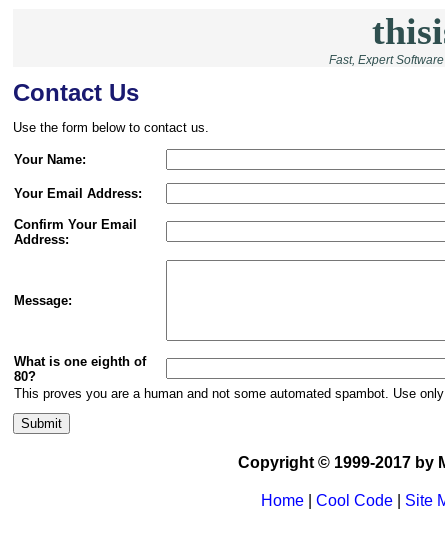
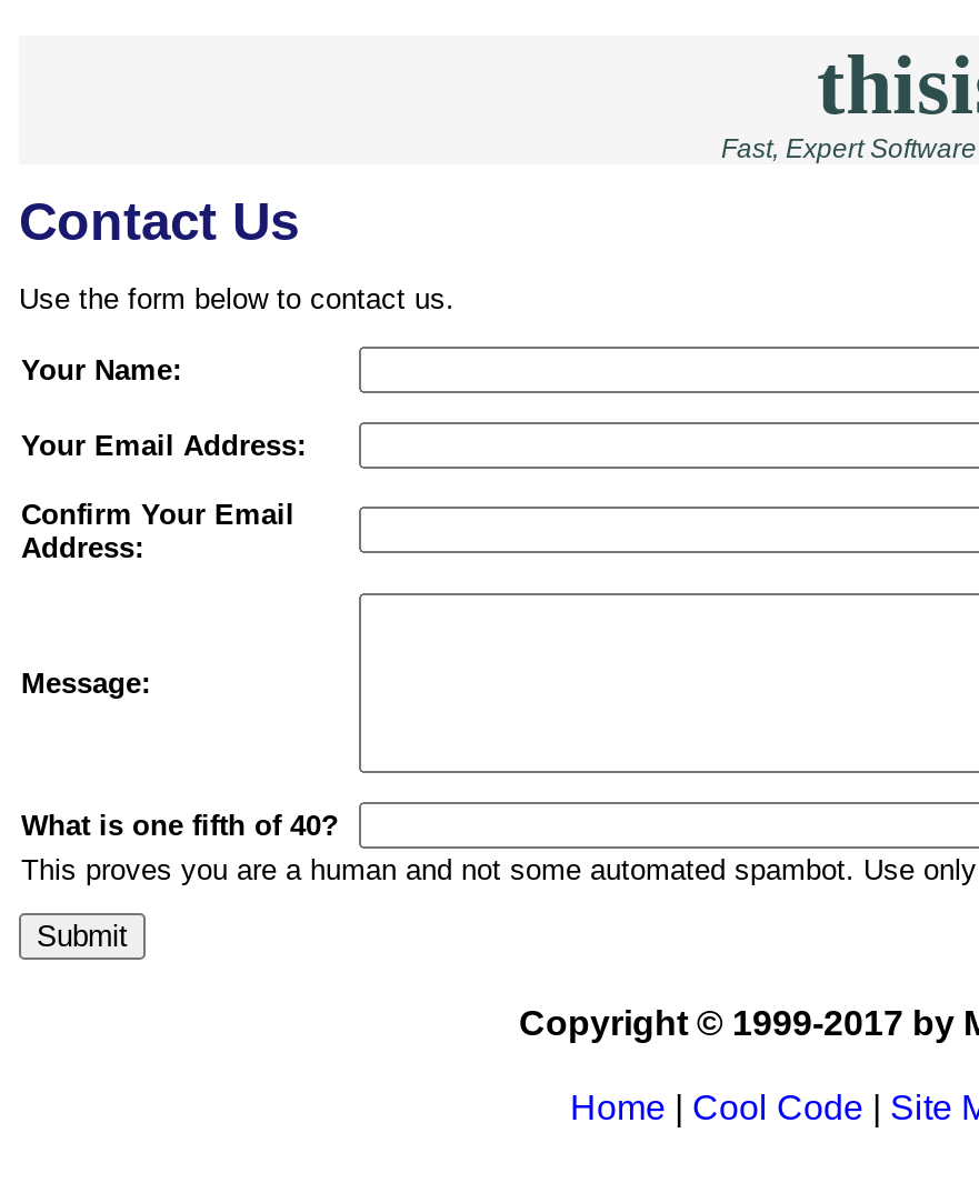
[14,354,146,384] What is one eighth of | 80? -> [21,809,339,842] What is one fifth of 40?

